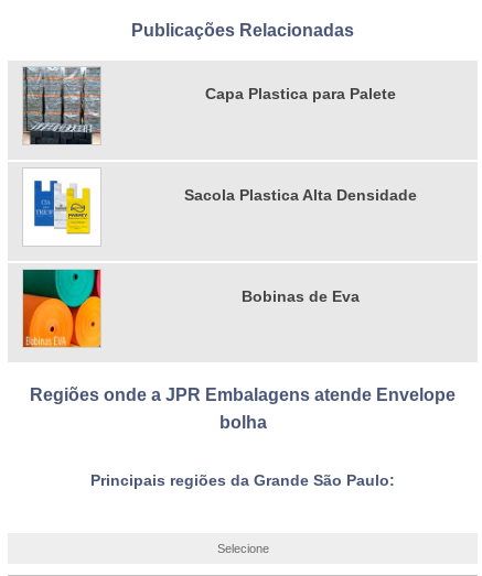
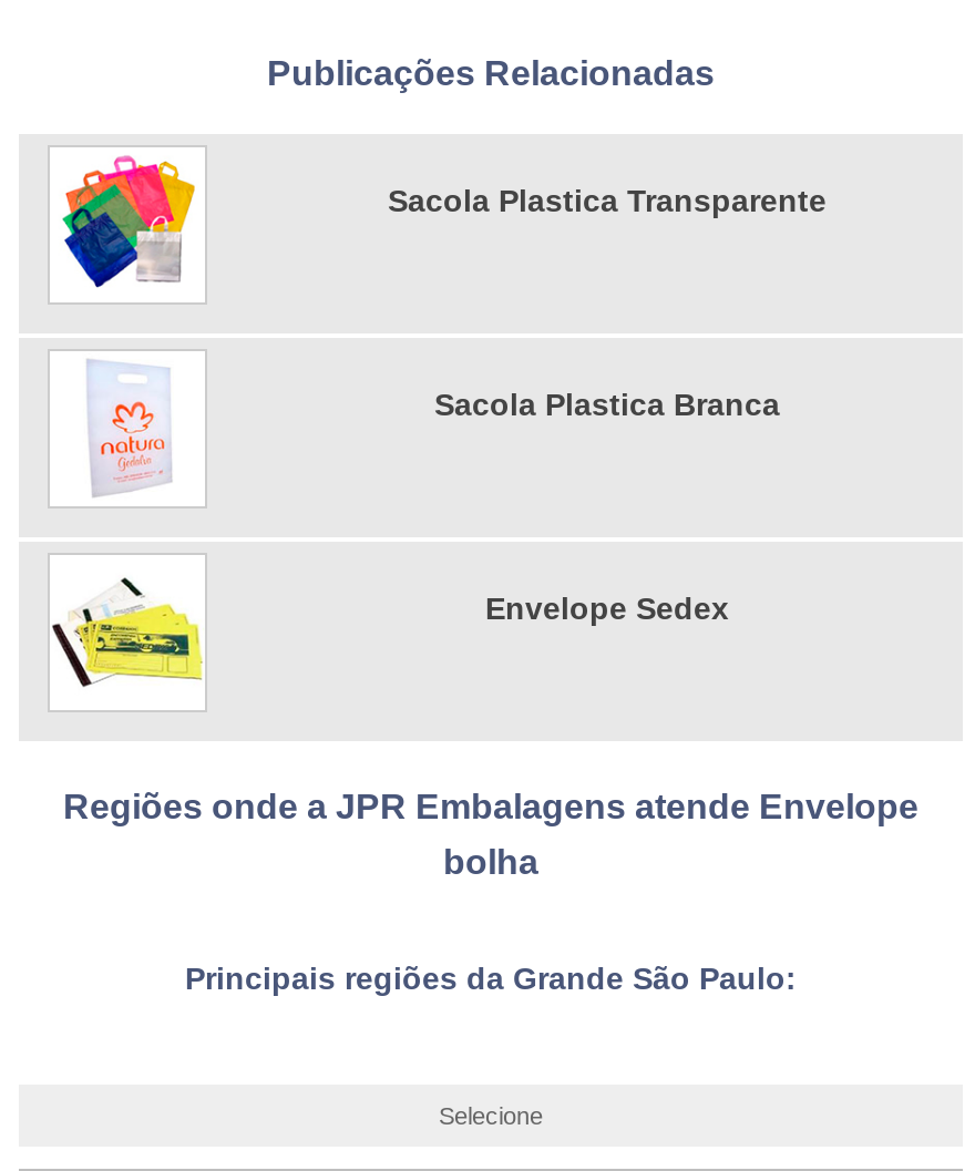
[22,66,101,145] [image] -> [50,147,205,302] [image]
[205,85,396,102] Capa Plastica para Palete -> [388,183,827,218] Sacola Plastica Transparente
[33,174,92,240] [image] -> [72,358,185,497] [image]
[184,186,417,204] Sacola Plastica Alta Densidade -> [434,387,780,422] Sacola Plastica Branca
[22,269,101,348] [image] -> [50,555,205,710] [image]
[242,287,360,305] Bobinas de Eva -> [485,590,729,626] Envelope Sedex

